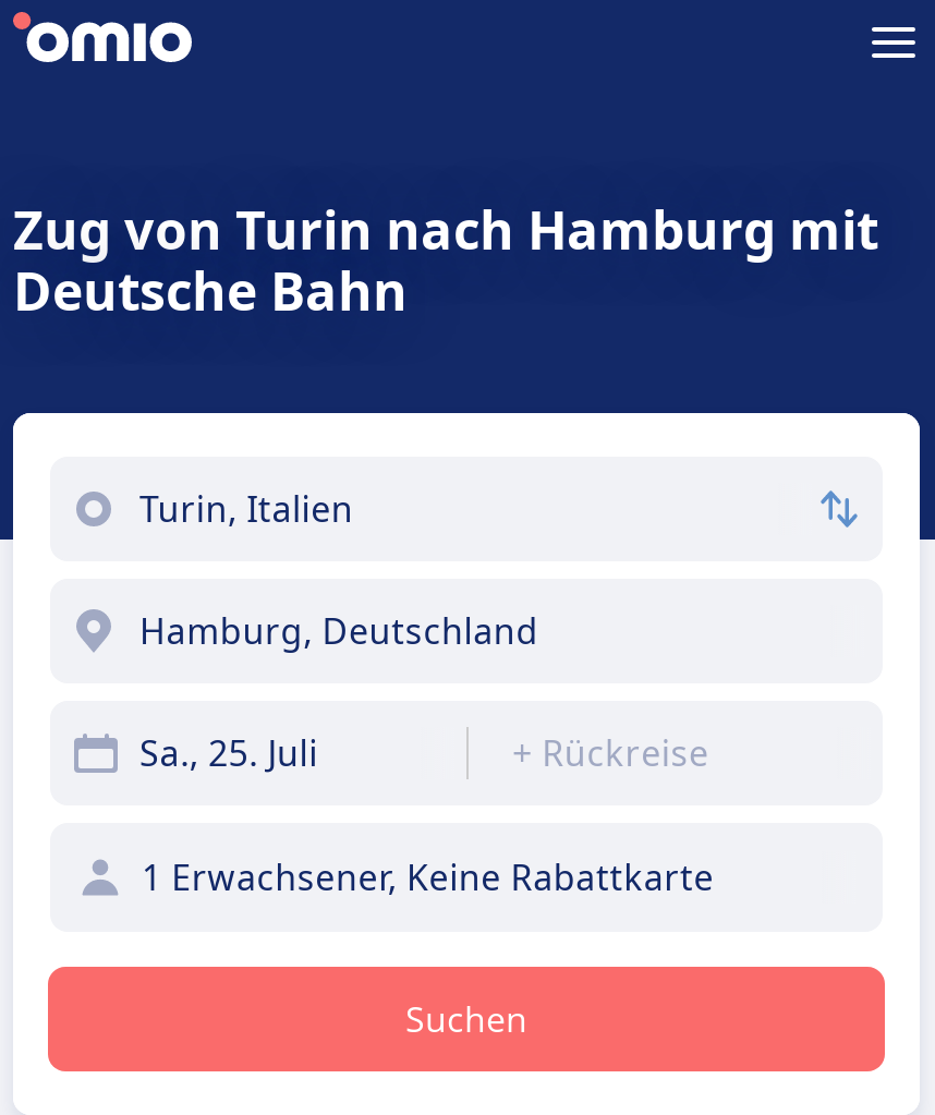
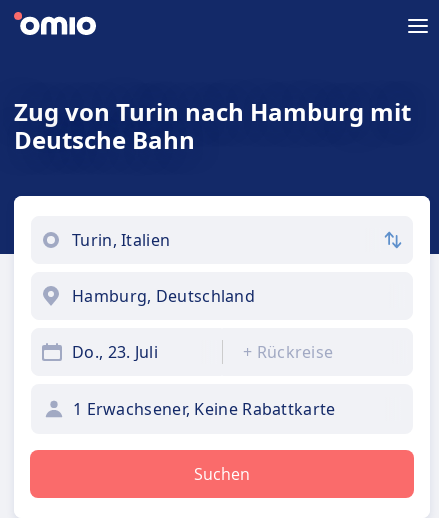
[139,729,318,777] Sa., 25. Juli -> [72,341,158,363] Do., 23. Juli

